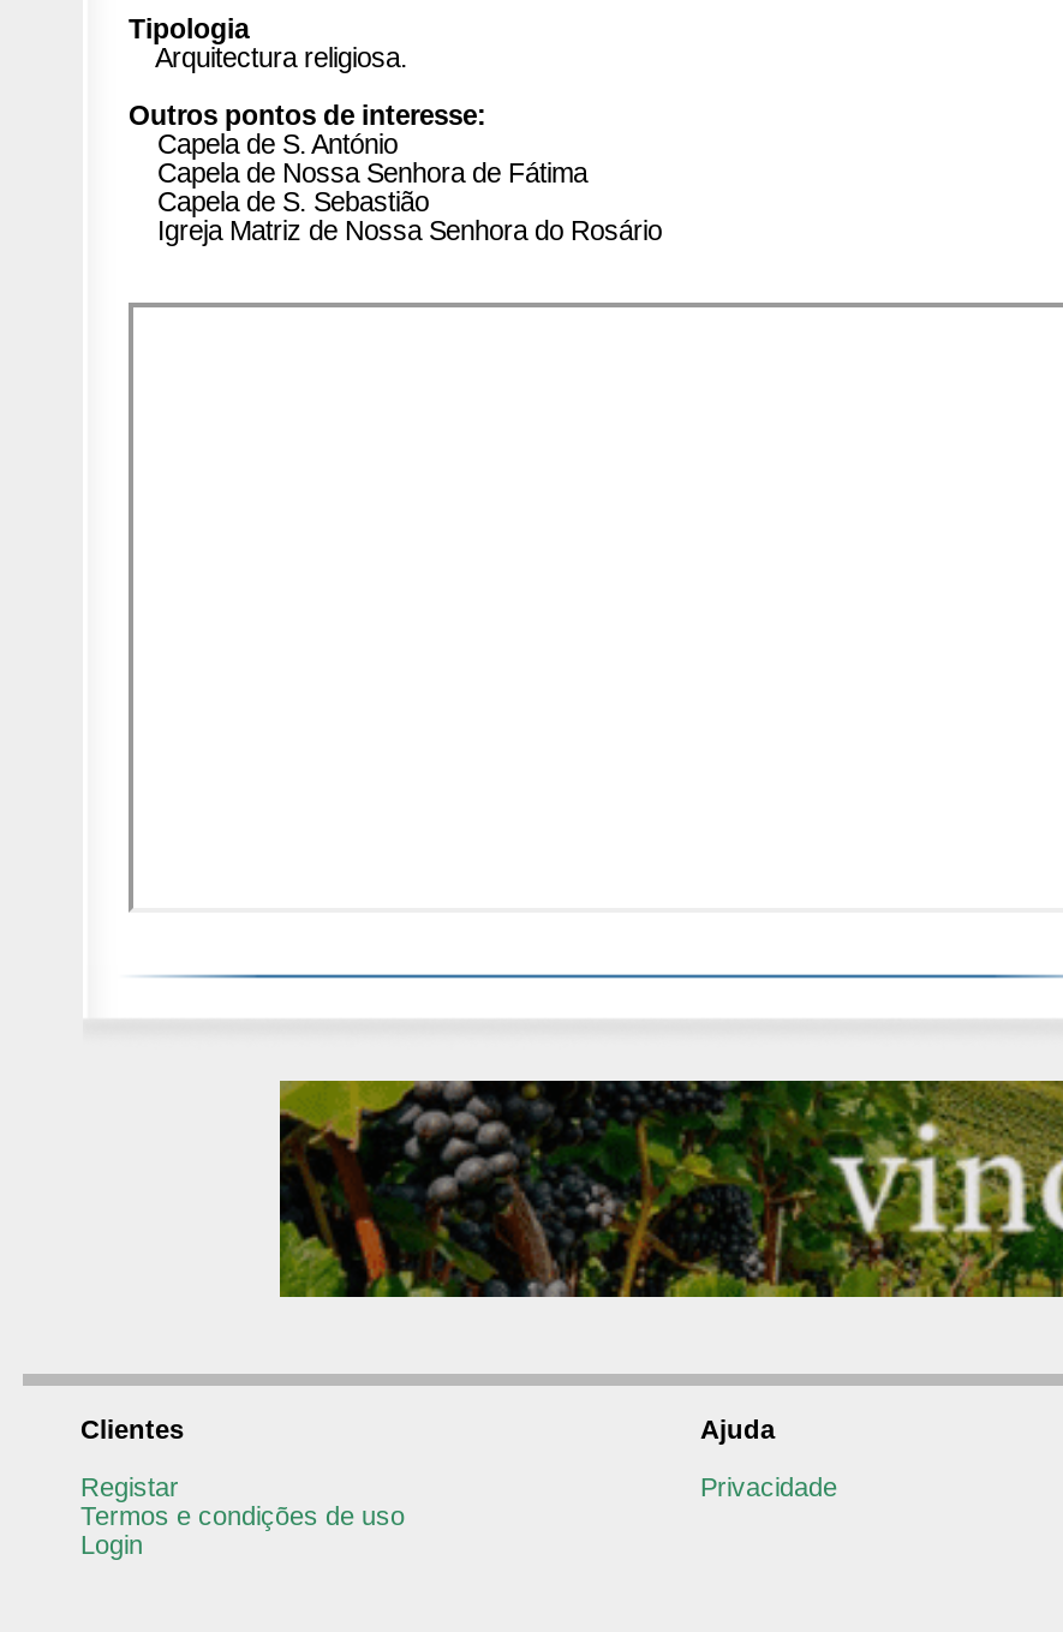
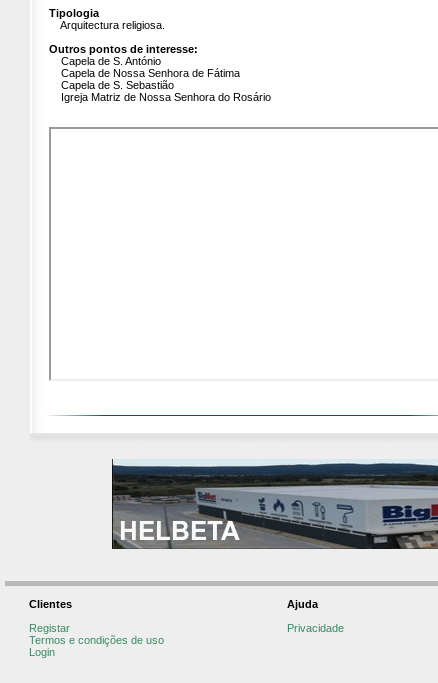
[280,1078,1056,1299] [image] -> [112,459,435,550] [image]

